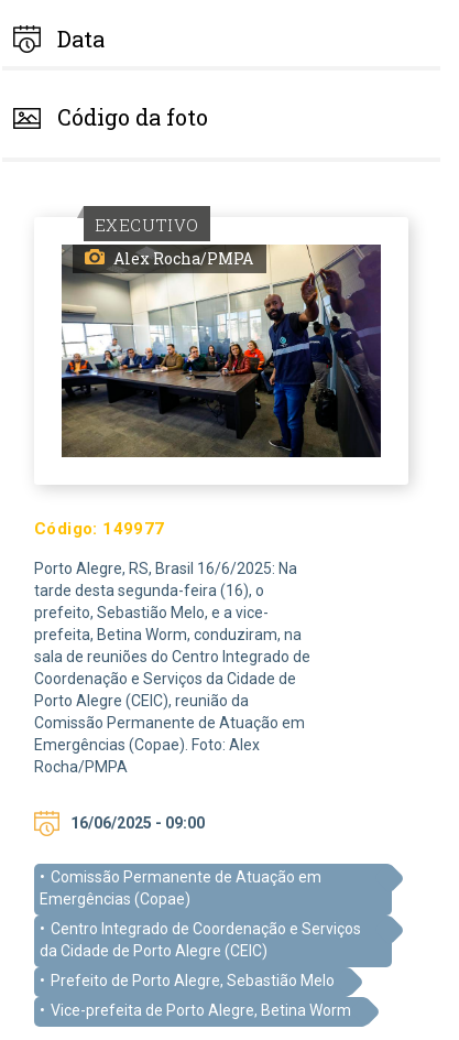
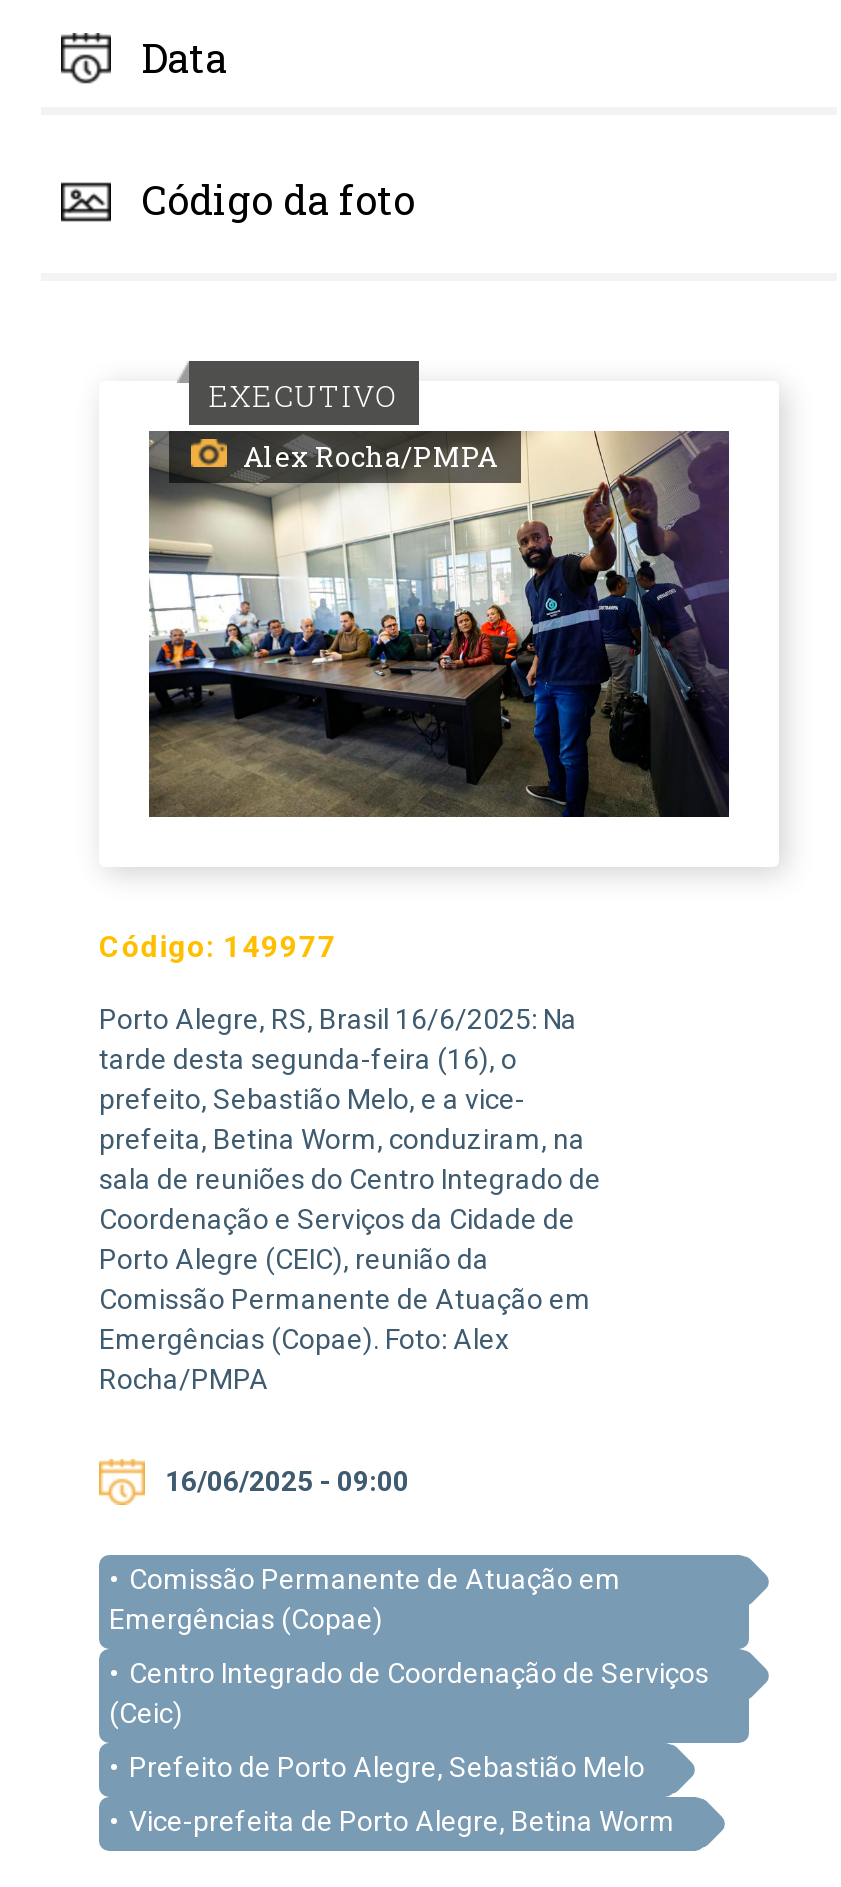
[40,920,361,960] Centro Integrado de Coordenação e Serviços | da Cidade de Porto Alegre (CEIC) -> [109,1658,709,1730] Centro Integrado de Coordenação de Serviços | (Ceic)

